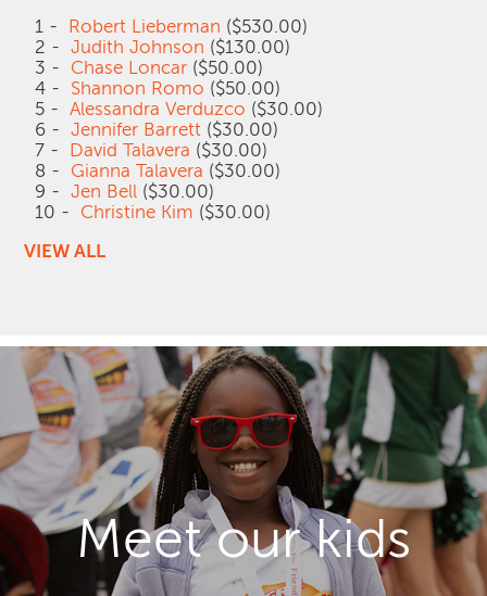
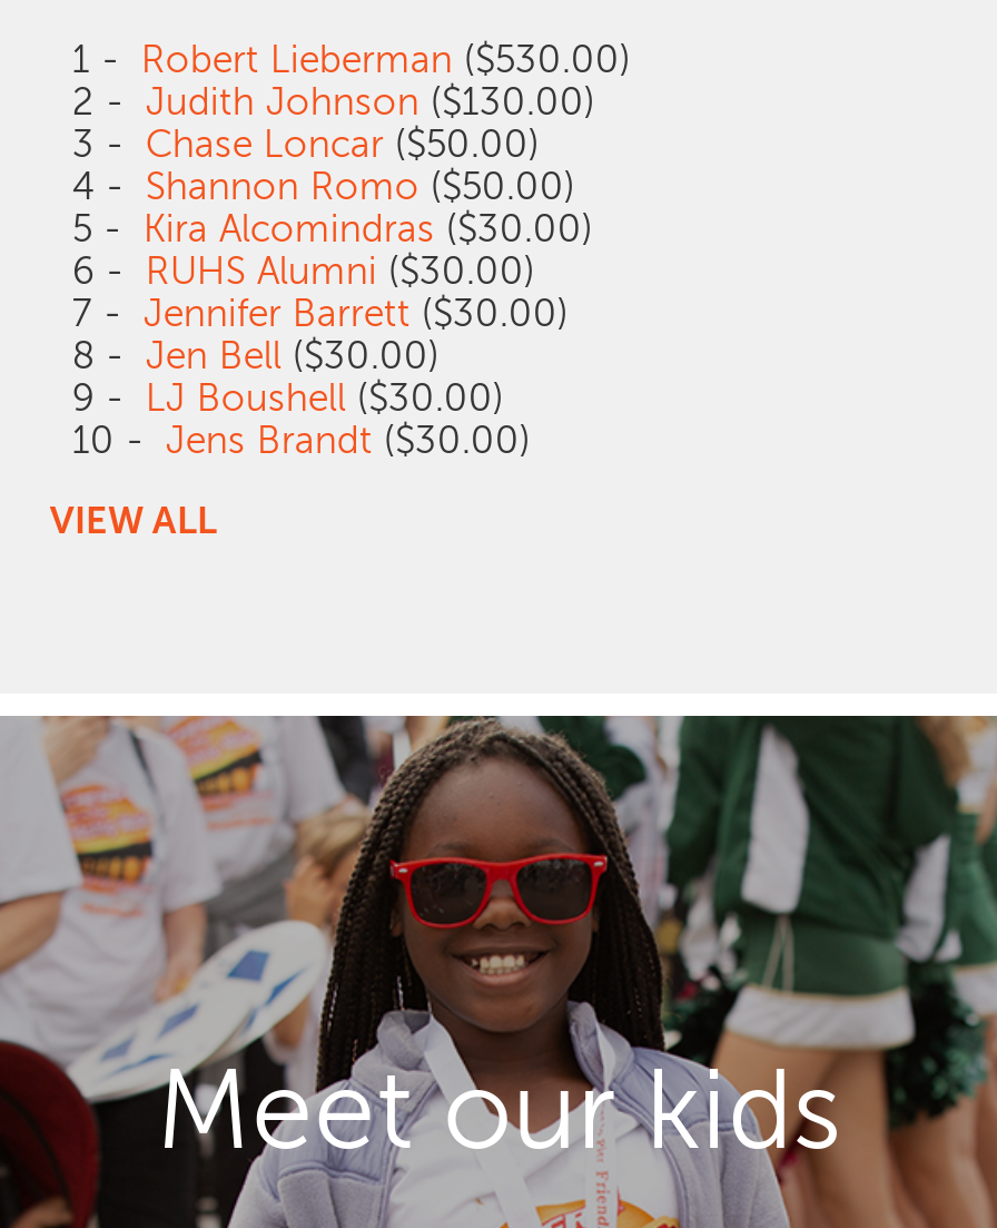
[24,99,323,223] 5 - Alessandra Verduzco ($30.00) | 6 - Jennifer Barrett ($30.00) | 7 - David Talavera ($30.00) | 8 - Gianna Talavera ($30.00) | 9 - Jen Bell ($30.00) | 10 - Christine Kim ($30.00) -> [50,208,593,462] 5 - Kira Alcomindras ($30.00) | 6 - RUHS Alumni ($30.00) | 7 - Jennifer Barrett ($30.00) | 8 - Jen Bell ($30.00) | 9 - LJ Boushell ($30.00) | 10 - Jens Brandt ($30.00)

